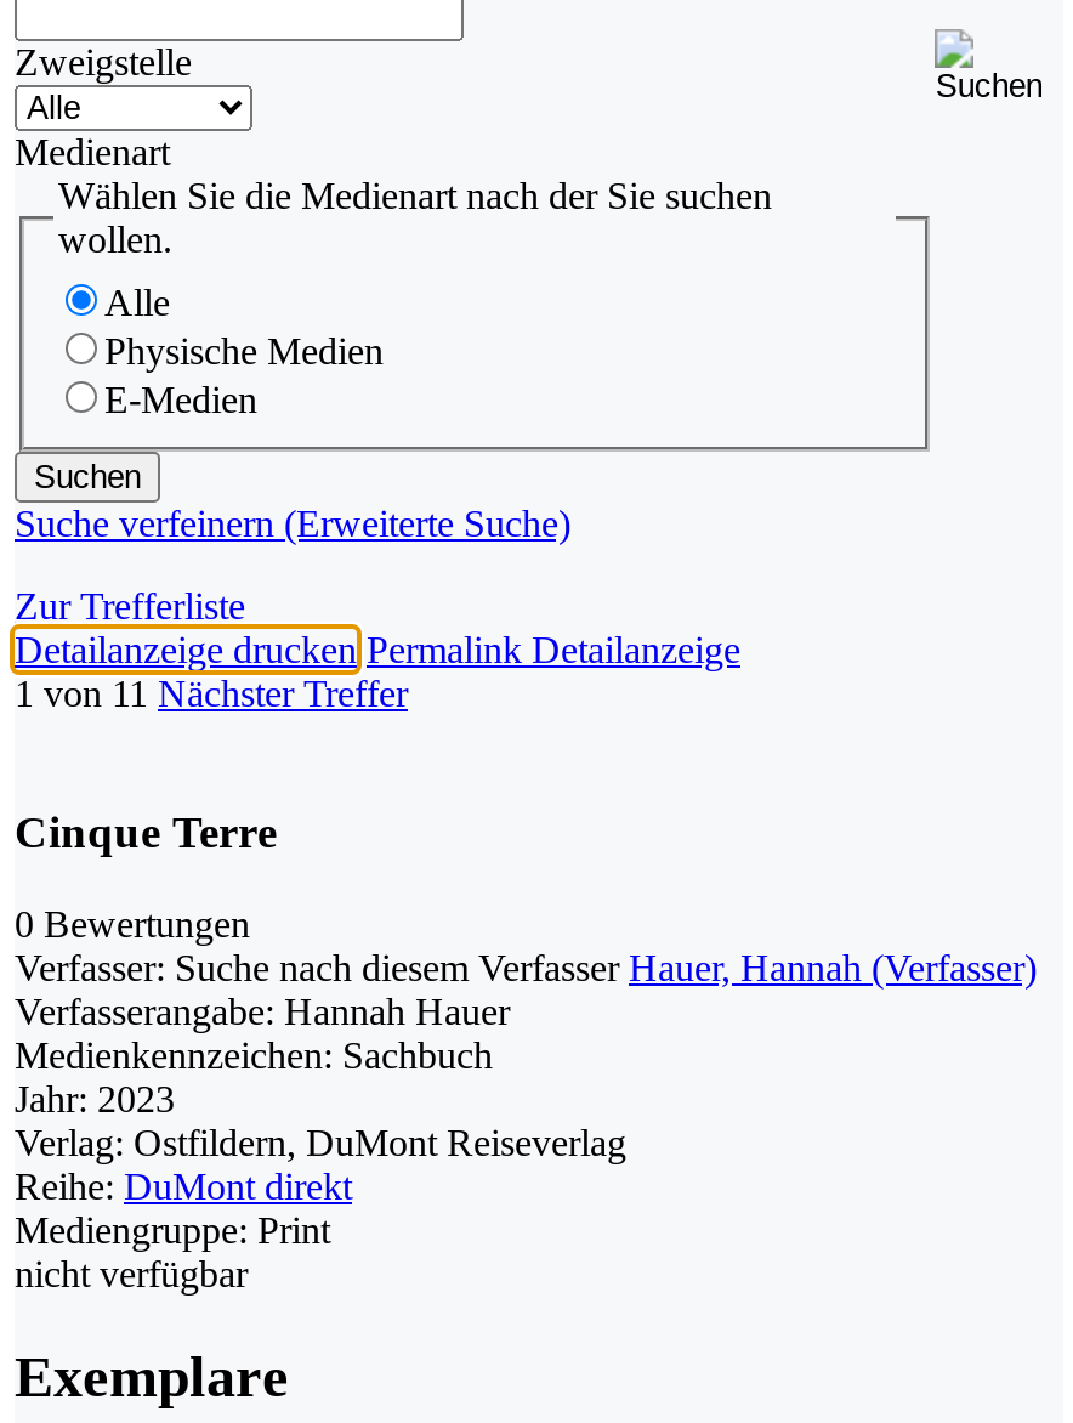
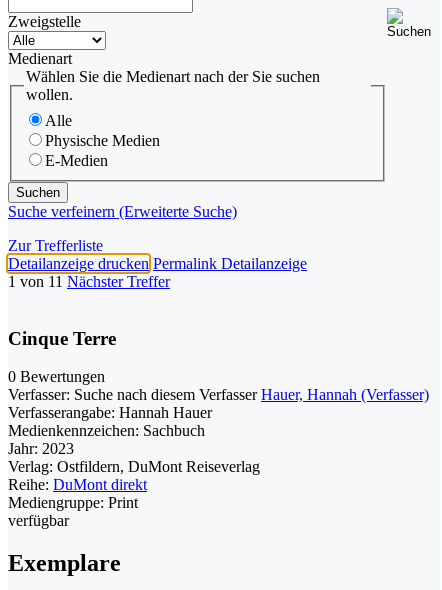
[15,1254,248,1295] nicht verfügbar -> [8,512,69,529] verfügbar

